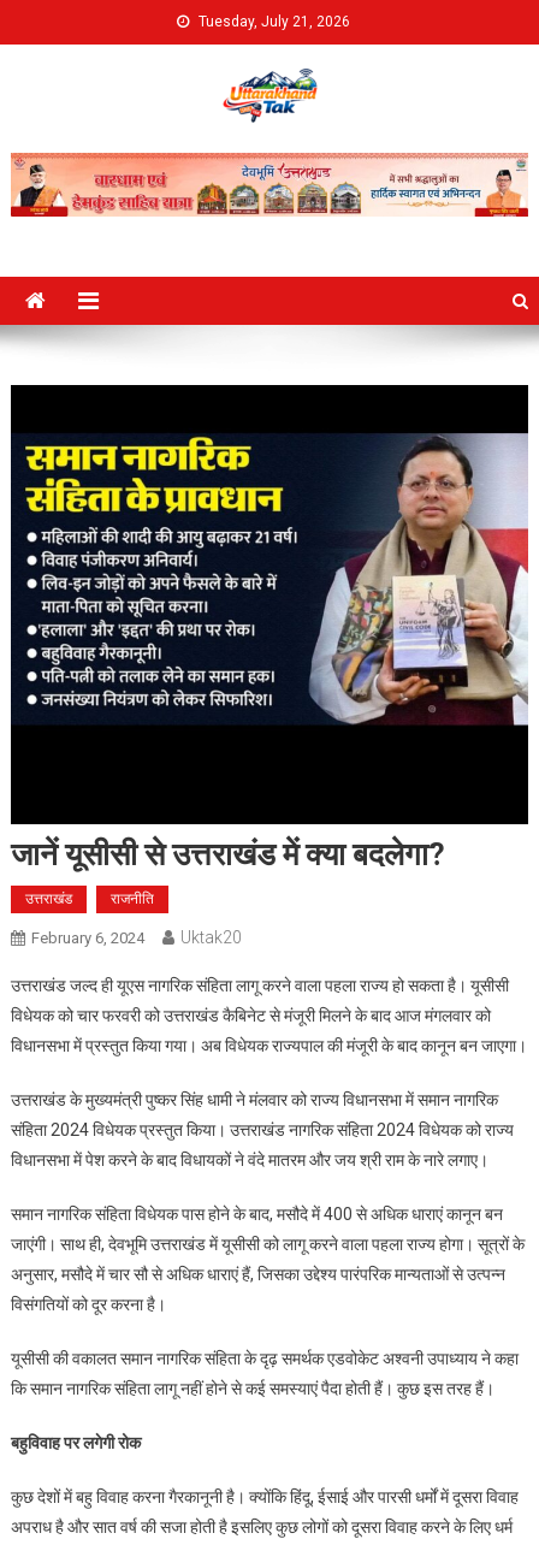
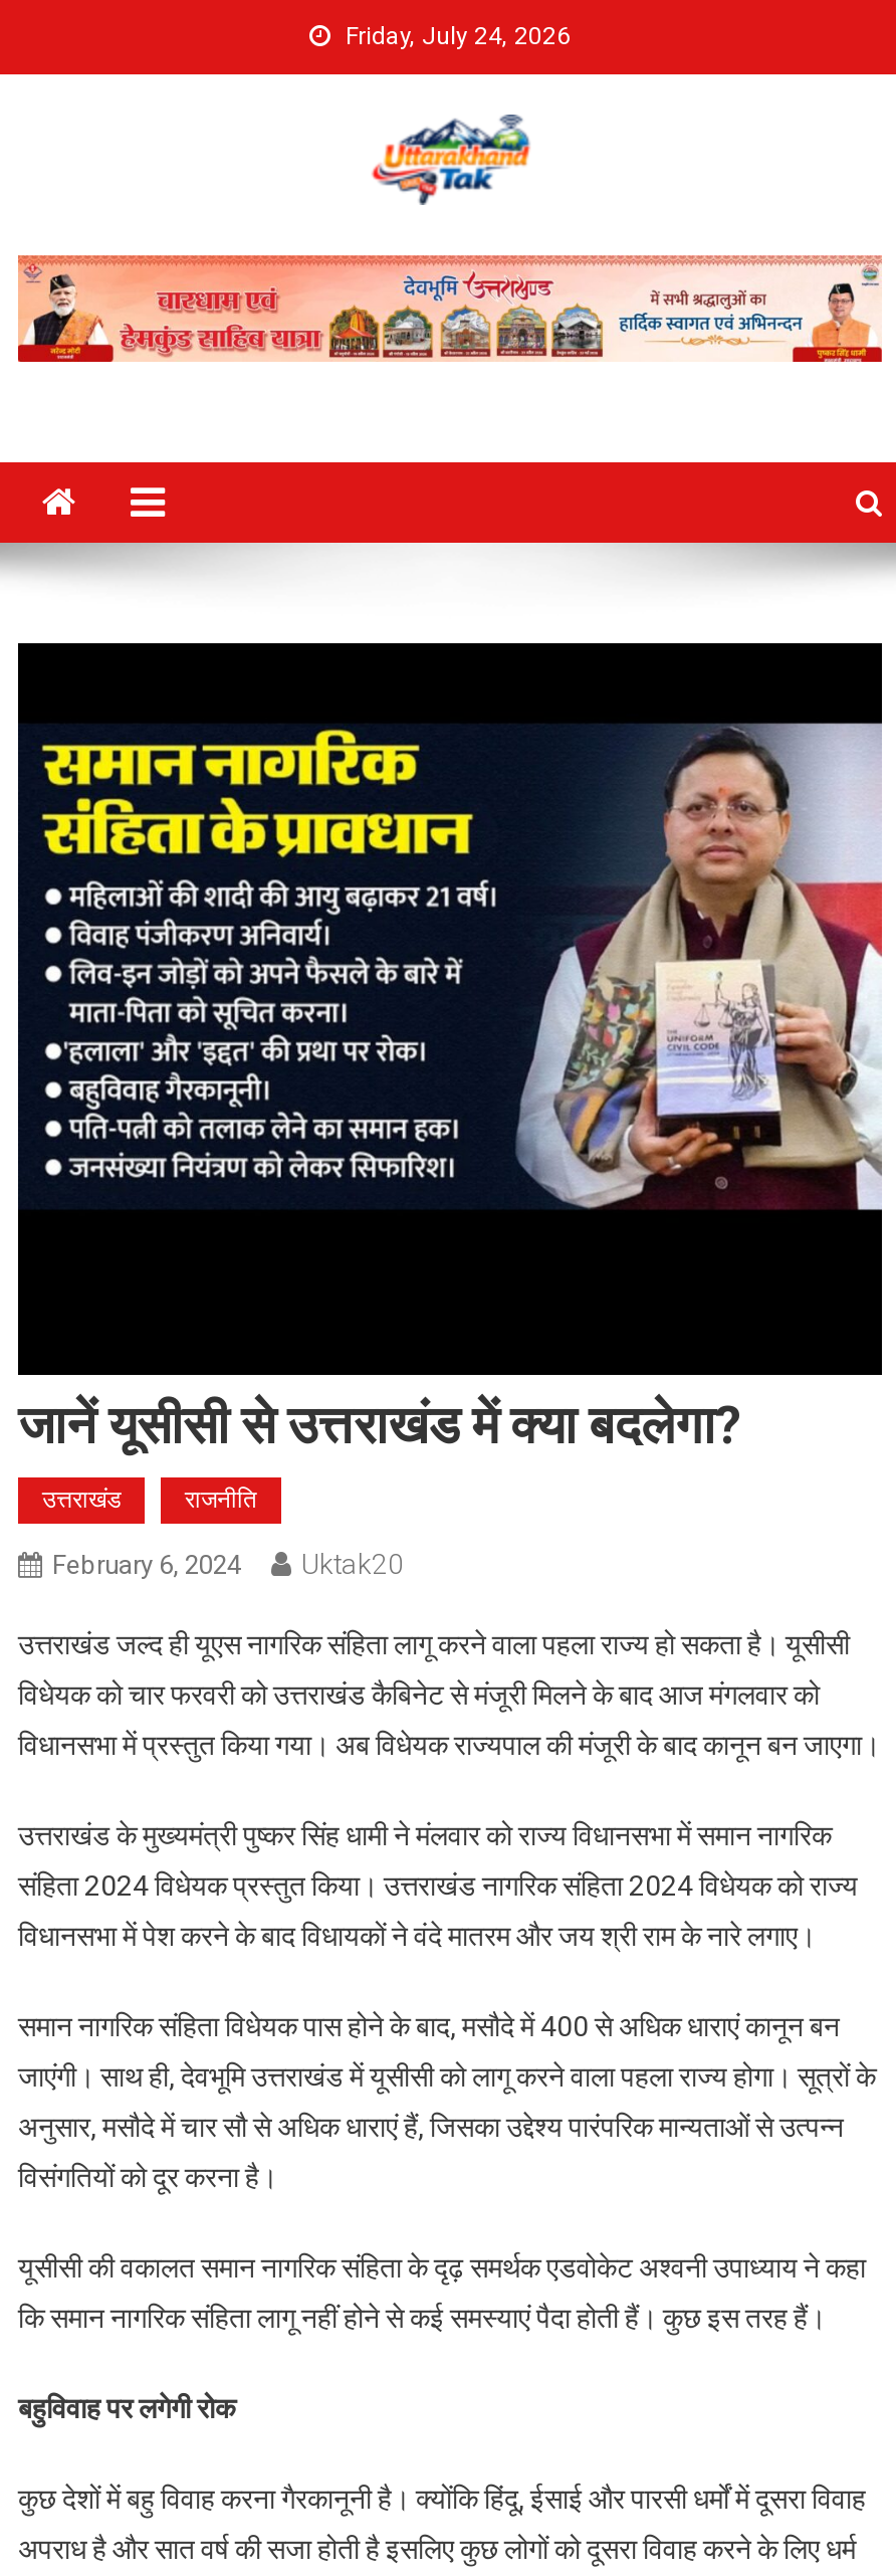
[199,13,350,30] Tuesday, July 21, 2026 -> [346,22,571,50] Friday, July 24, 2026

